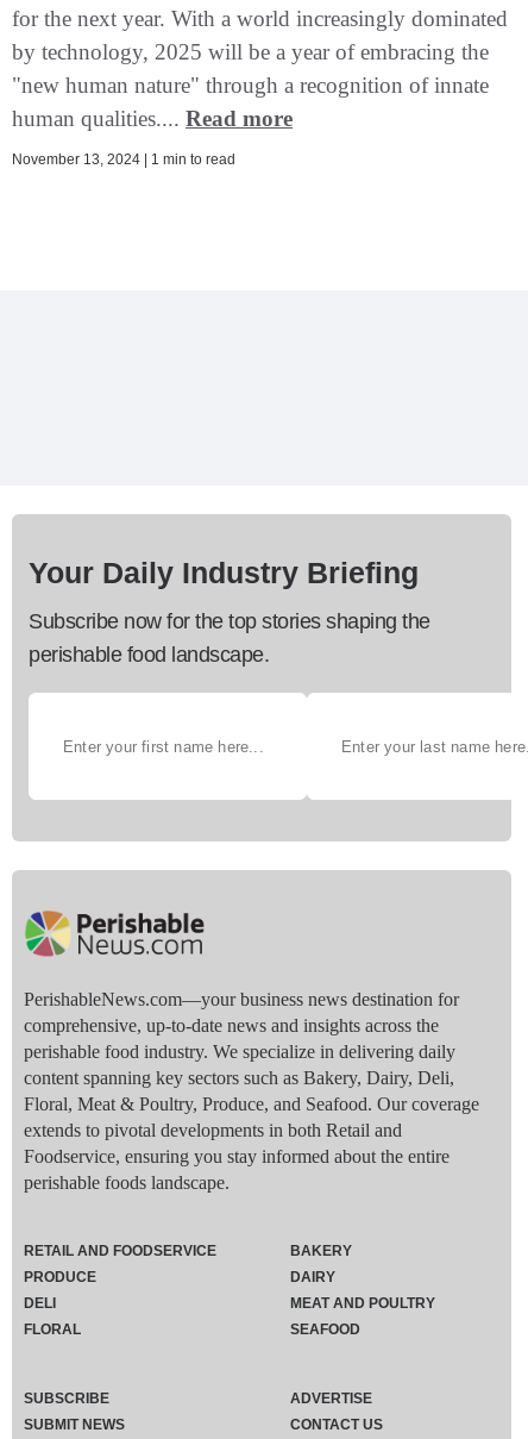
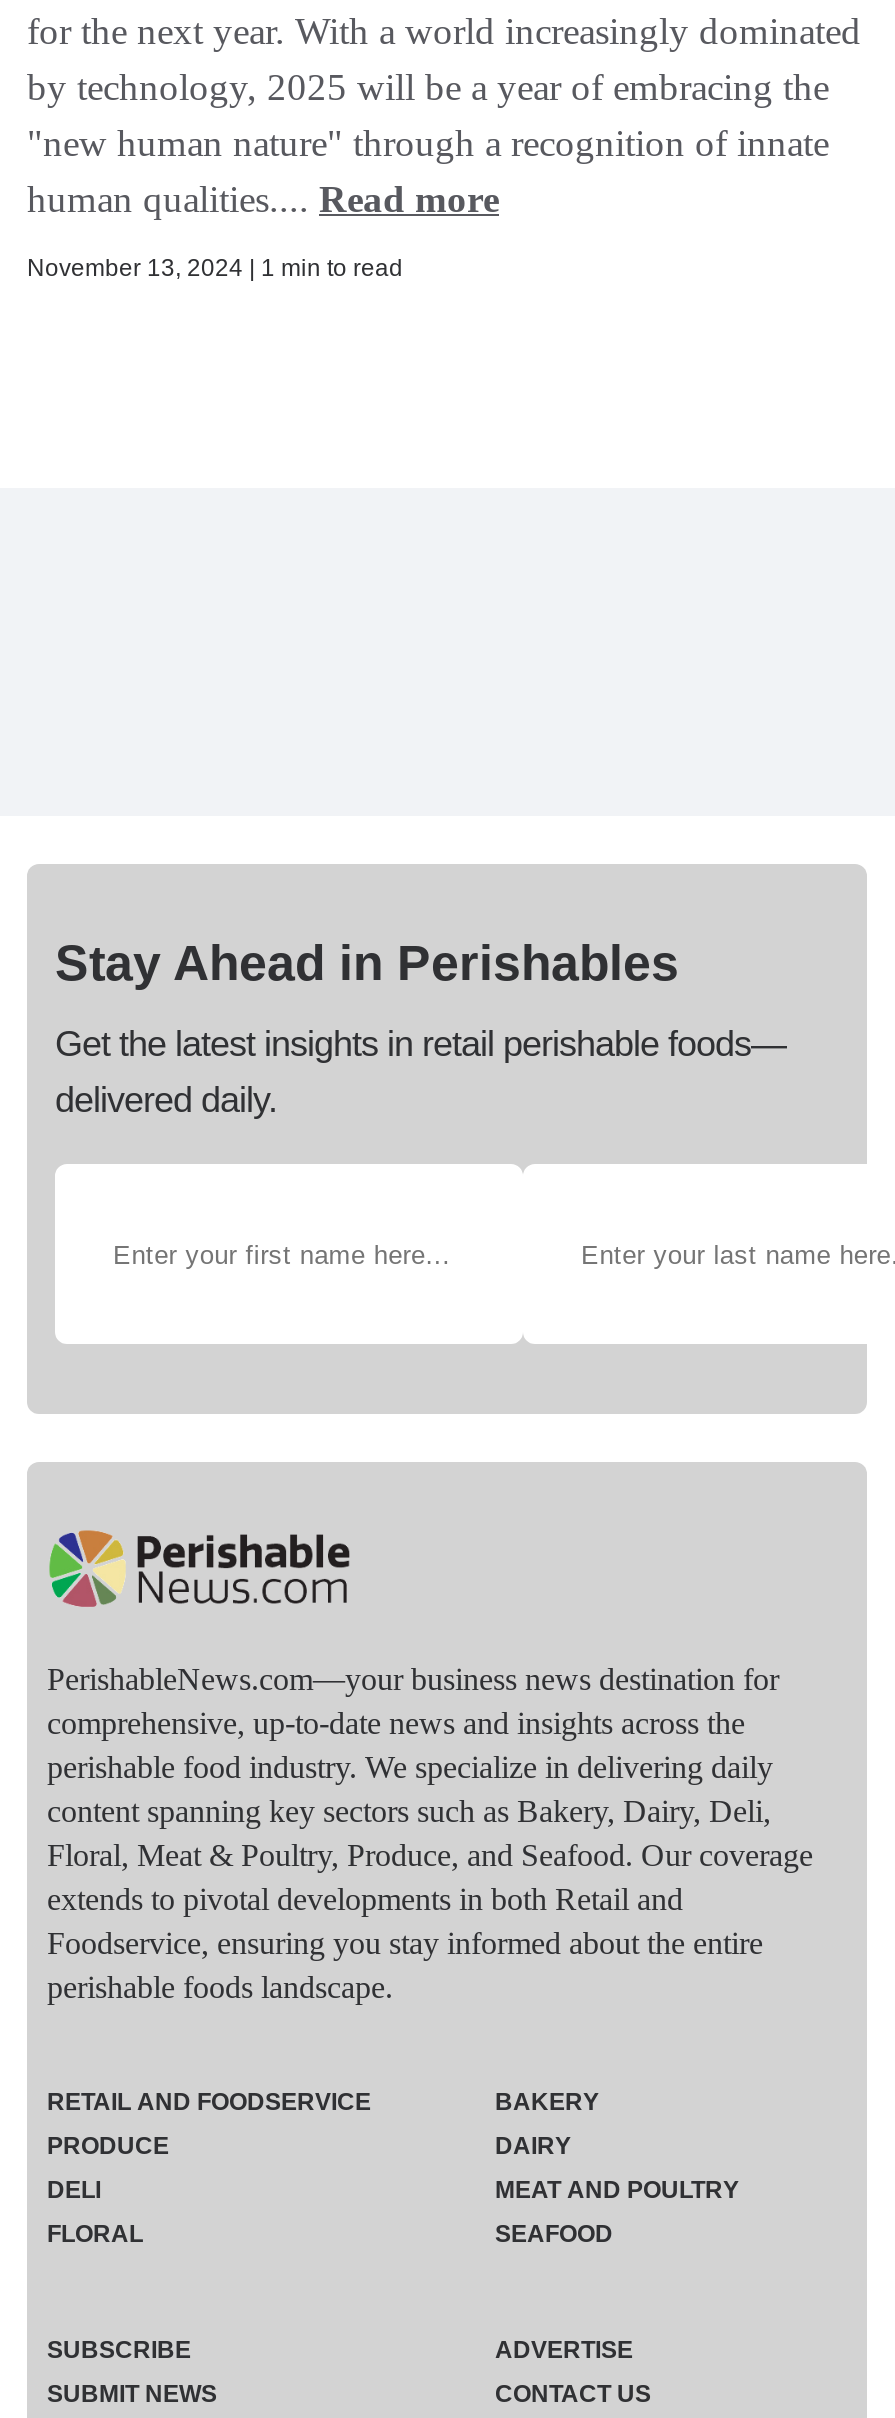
[29,556,419,589] Your Daily Industry Briefing -> [55,934,679,990] Stay Ahead in Perishables
[29,610,430,667] Subscribe now for the top stories shaping the | perishable food landscape. -> [55,1024,786,1120] Get the latest insights in retail perishable foods— | delivered daily.

